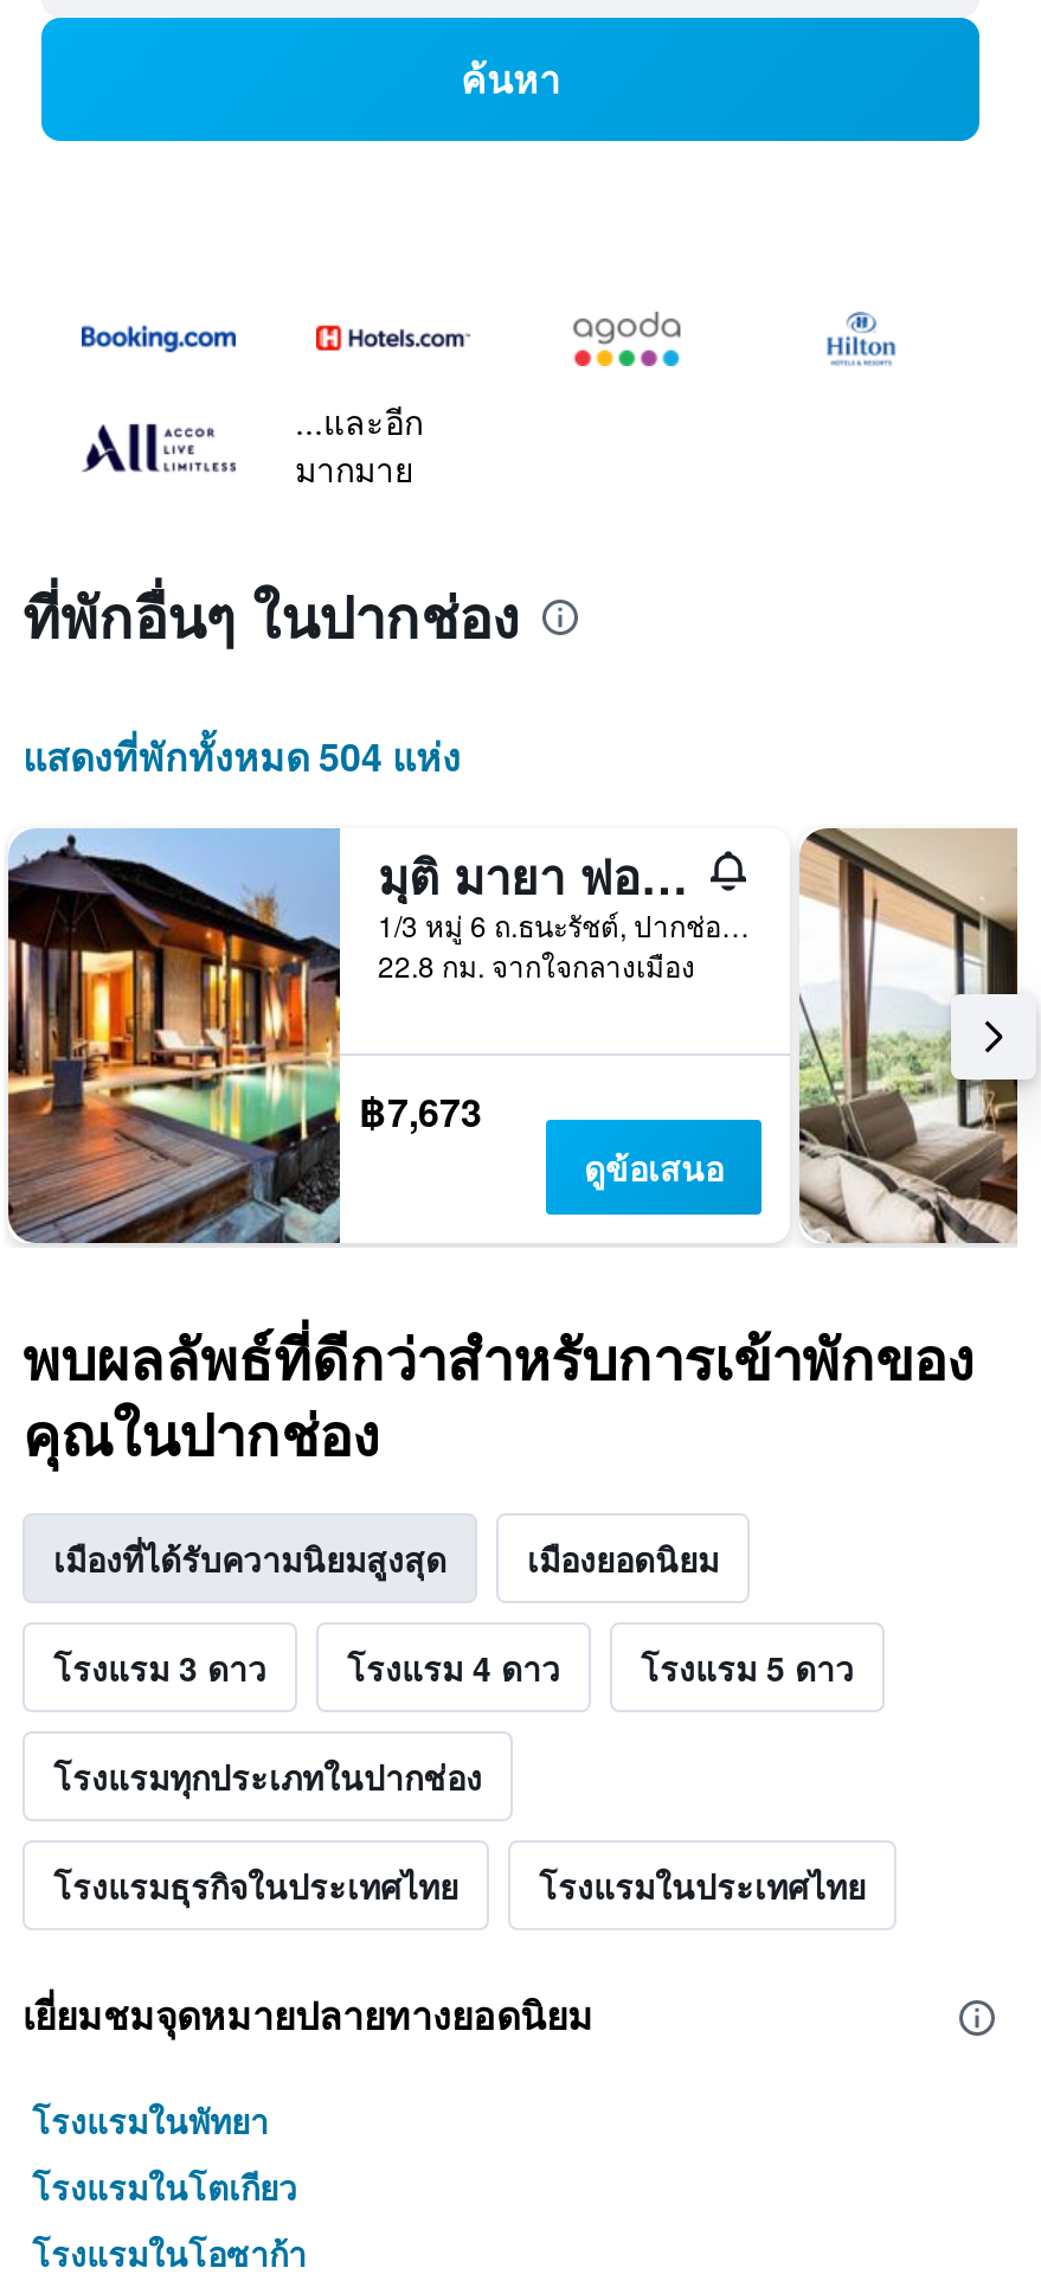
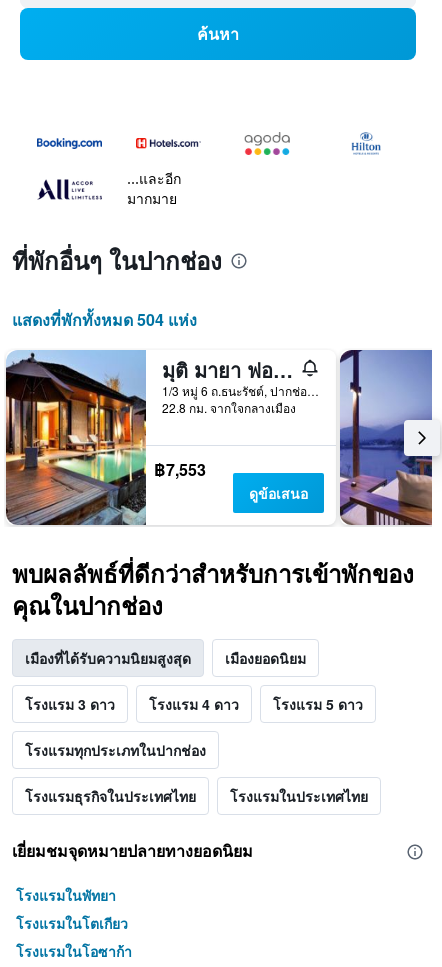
[797,826,1020,1243] [image] -> [339,349,433,526] [image]
[359,1085,482,1139] ฿7,673 -> [154,458,206,481] ฿7,553

